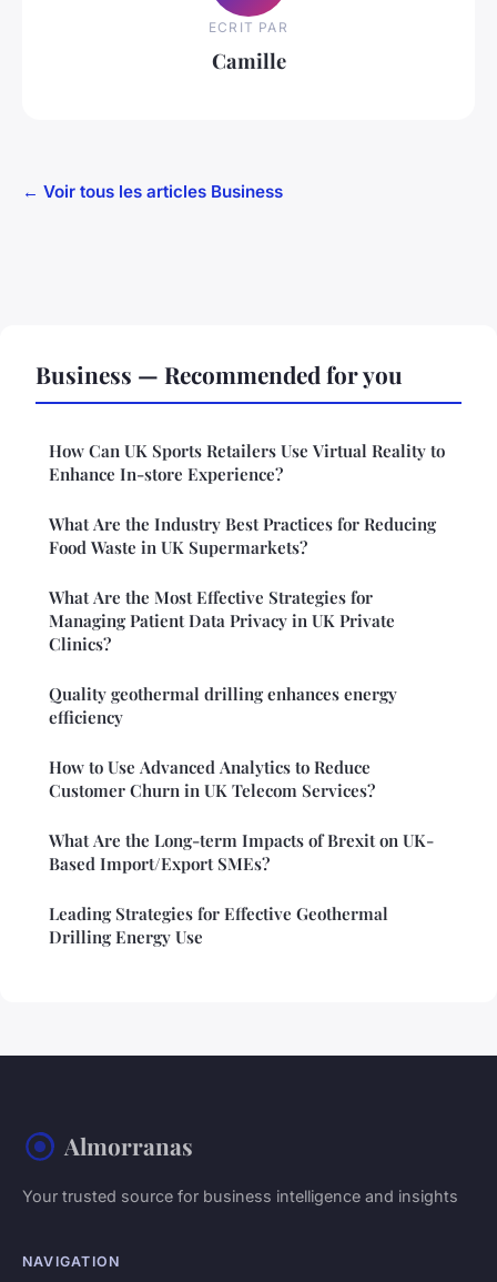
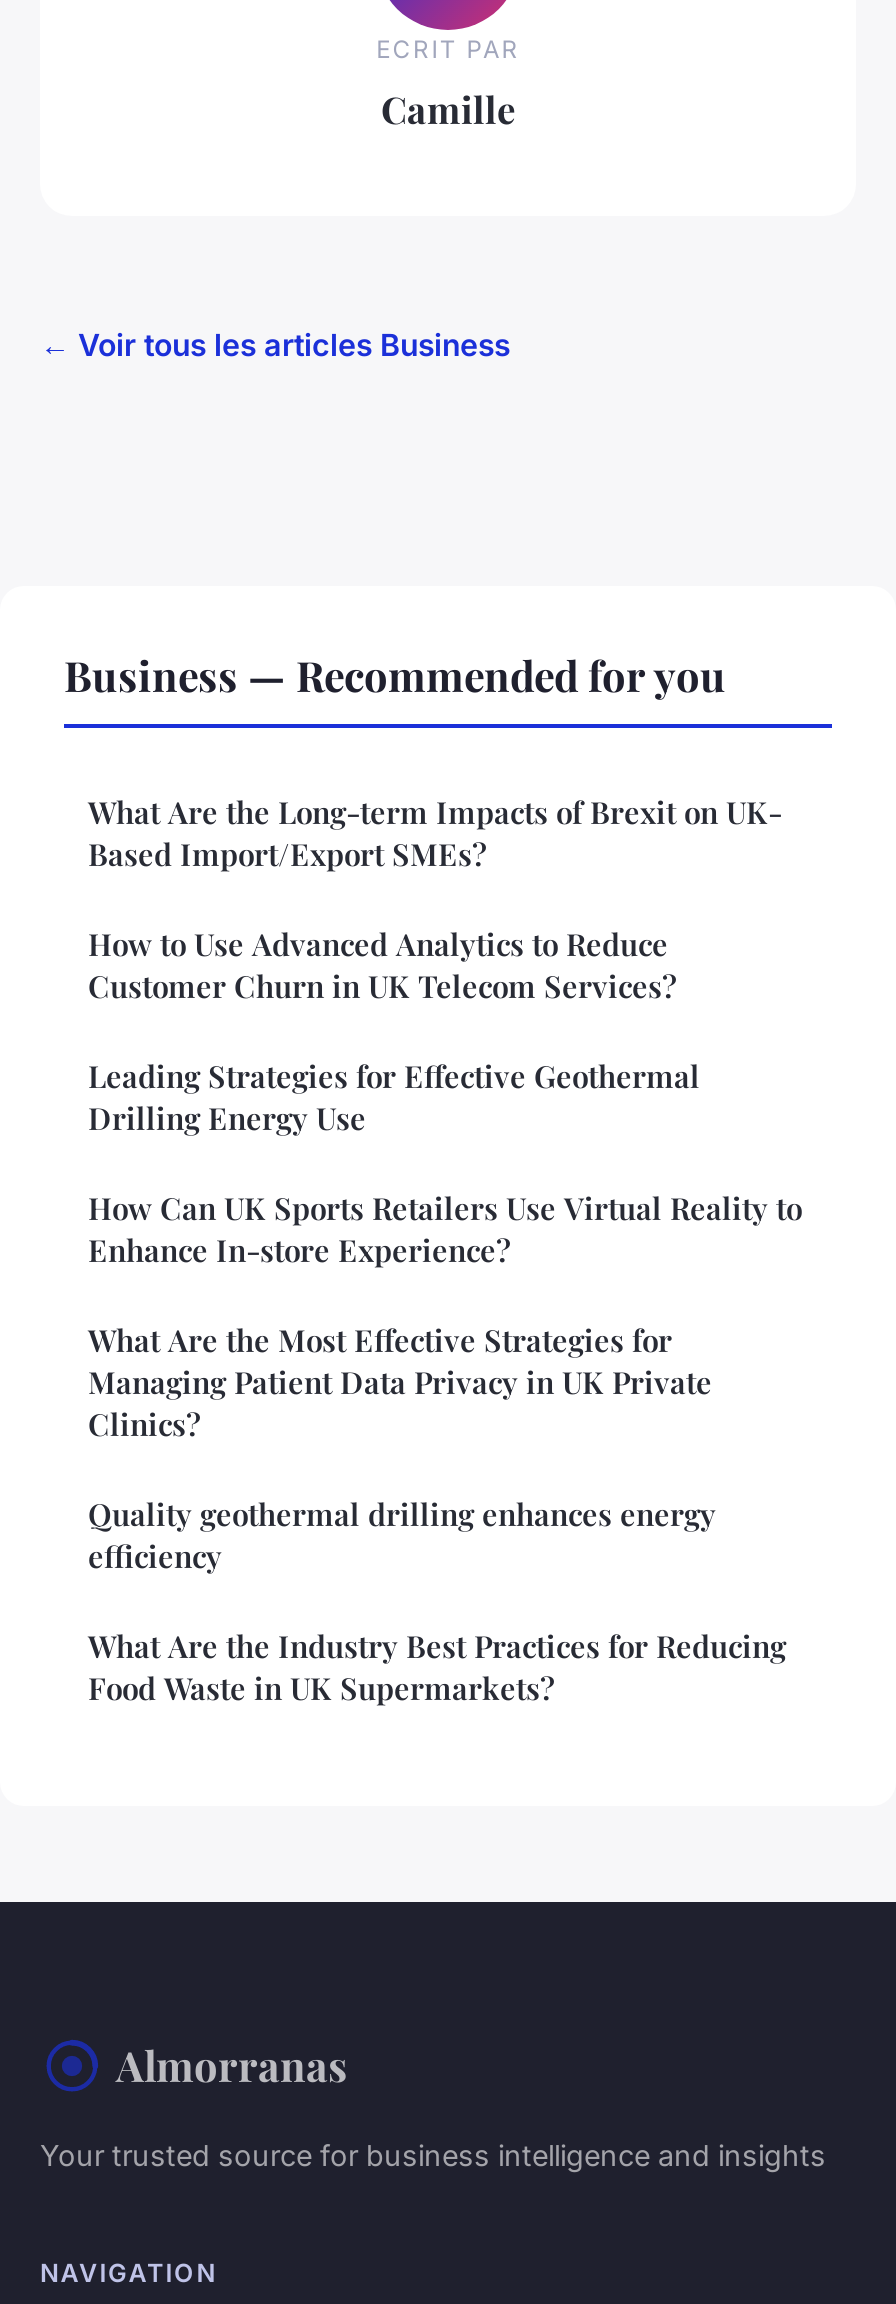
moved [49,440,445,485] -> [88,1188,802,1270]: How Can UK Sports Retailers Use Virtual Reality to | Enhance In-store Experience?
moved [49,513,436,559] -> [88,1626,786,1708]: What Are the Industry Best Practices for Reducing | Food Waste in UK Supermarkets?
moved [49,586,397,728] -> [88,1320,716,1576]: What Are the Most Effective Strategies for | Managing Patient Data Privacy in UK Private | Clinics? | Quality geothermal drilling enhances energy | efficiency
moved [49,756,434,948] -> [88,792,782,1138]: How to Use Advanced Analytics to Reduce | Customer Churn in UK Telecom Services? | What Are the Long-term Impacts of Brexit on UK- | Based Import/Export SMEs? | Leading Strategies for Effective Geothermal | Drilling Energy Use

